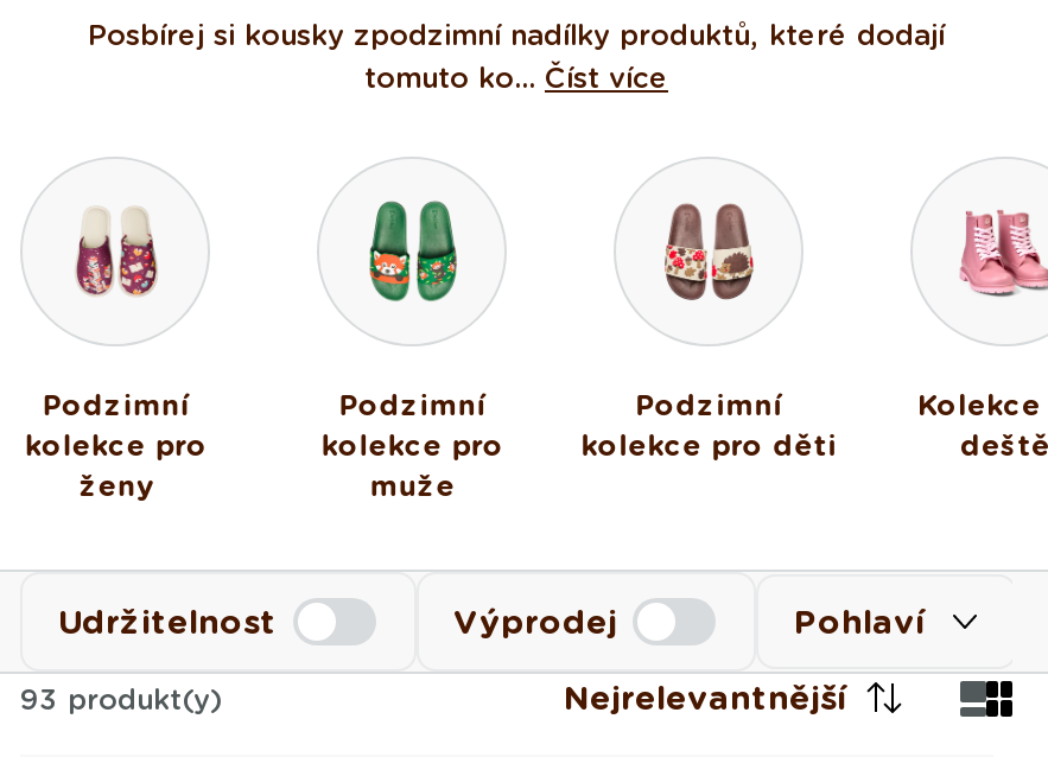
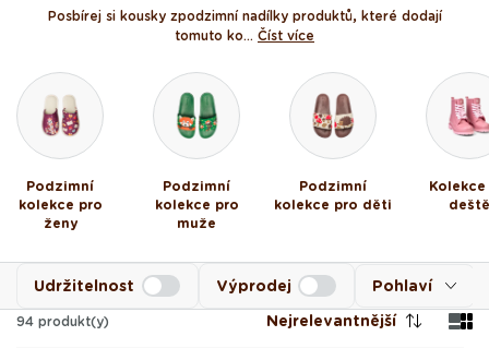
[20,680,222,715] 93 produkt(y) -> [16,313,109,329] 94 produkt(y)

